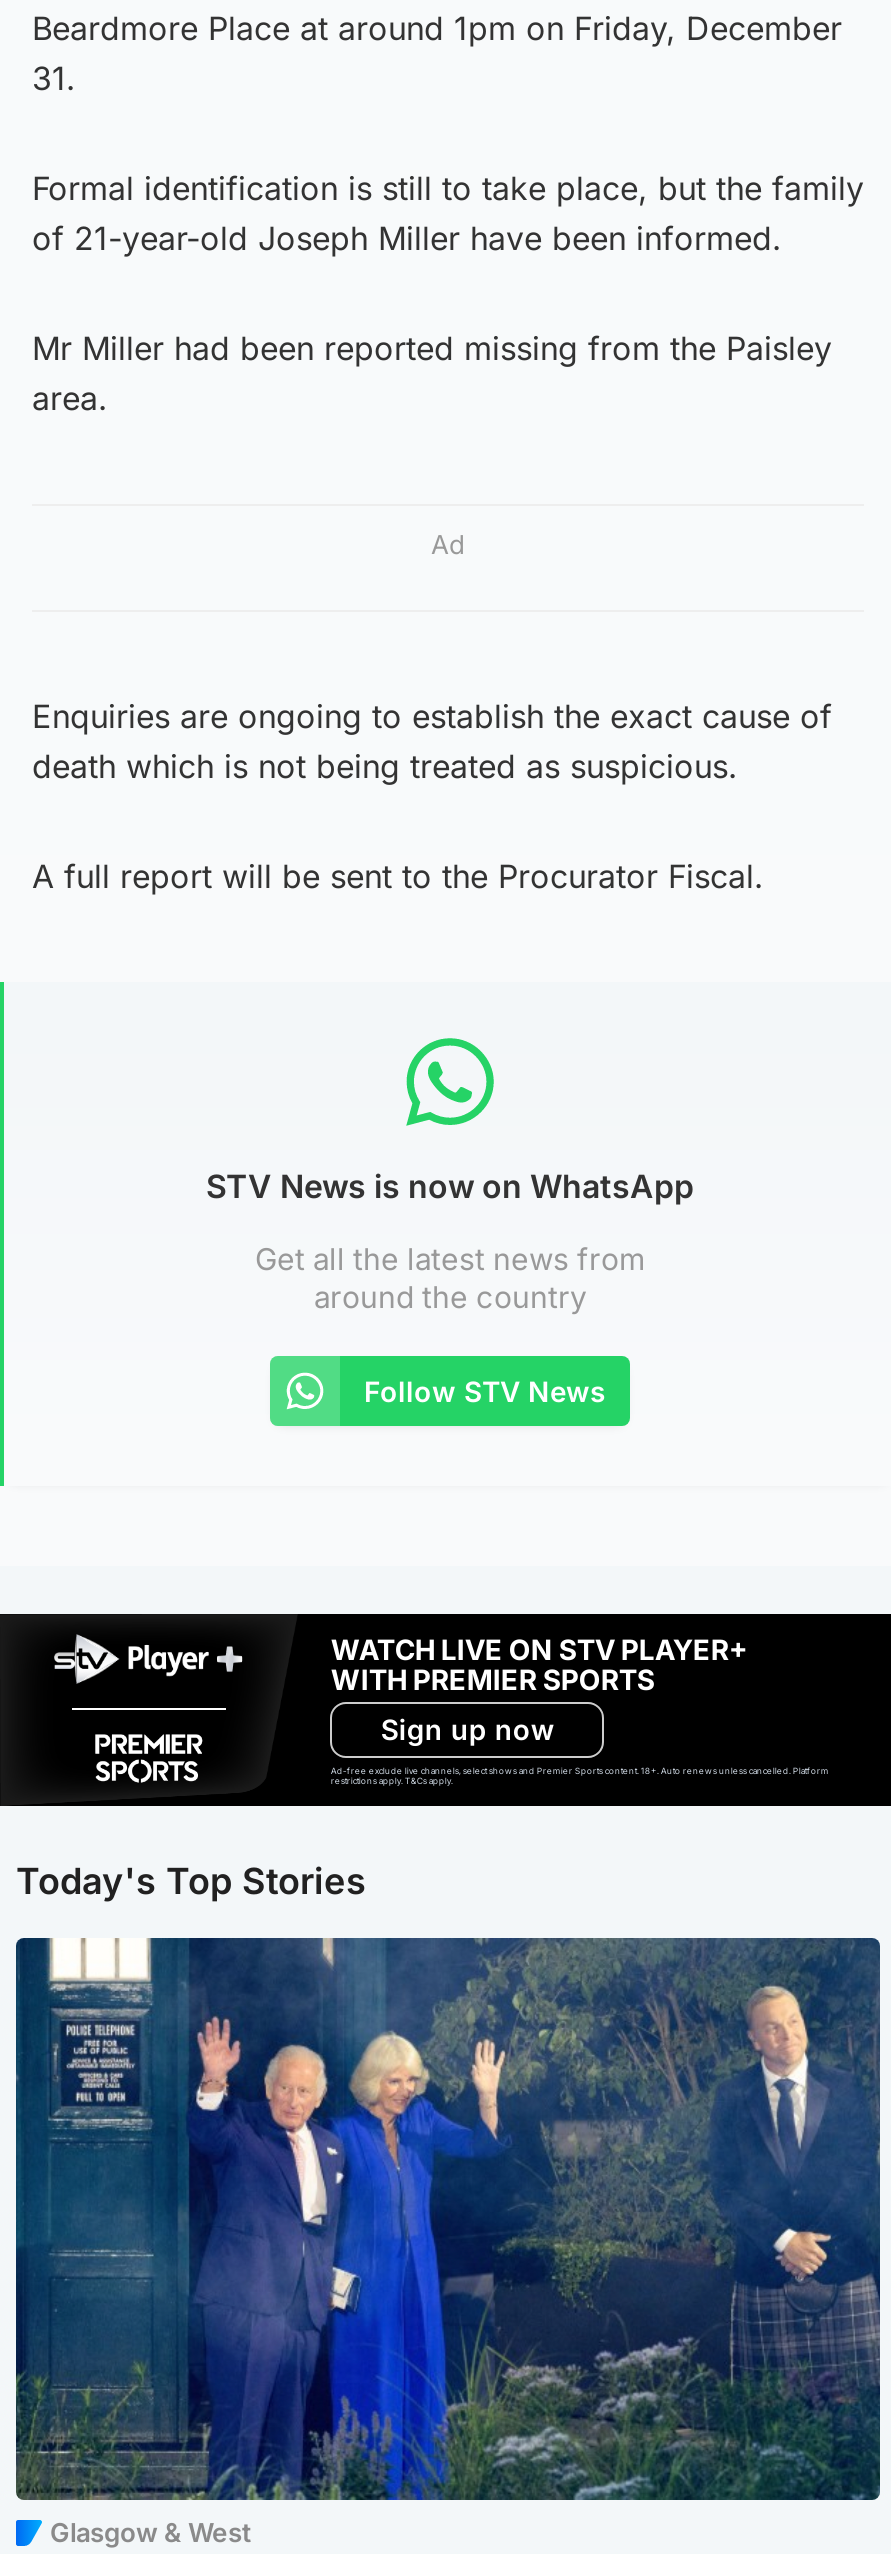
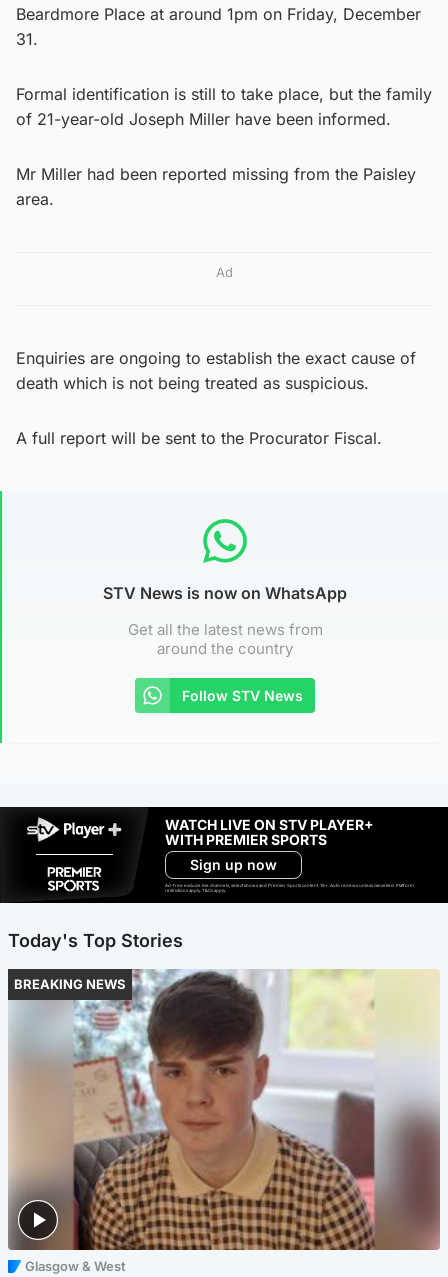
none -> [14,976,126,992] BREAKING NEWS
[14,1936,882,2502] [image] -> [8,968,441,1251] [image]

